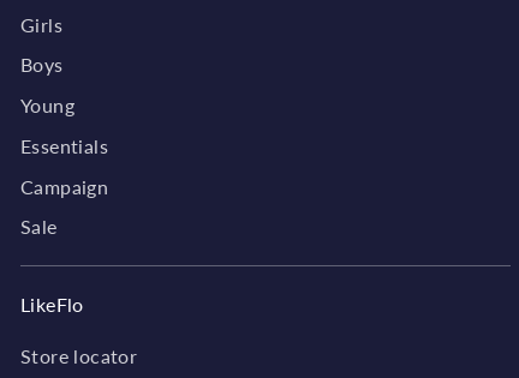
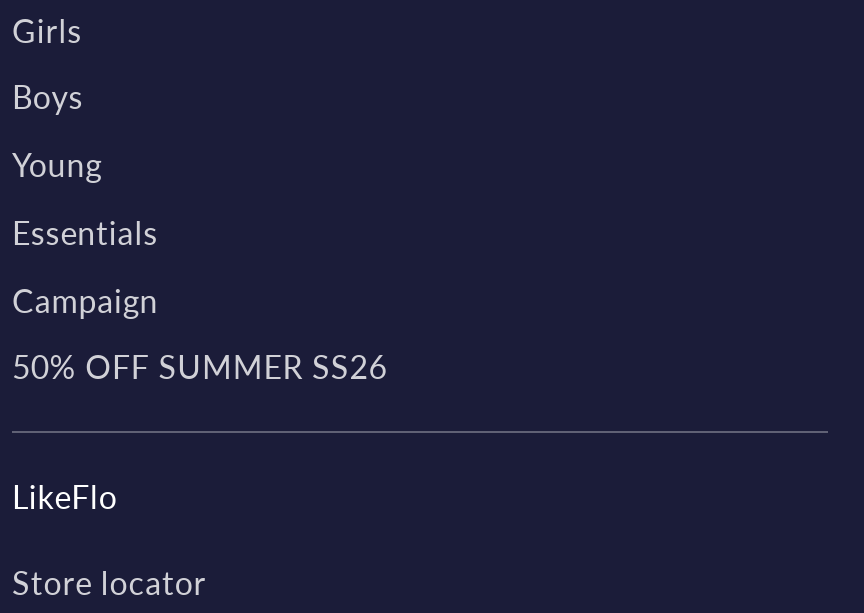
[20,215,57,238] Sale -> [12,347,387,385] 50% OFF SUMMER SS26

